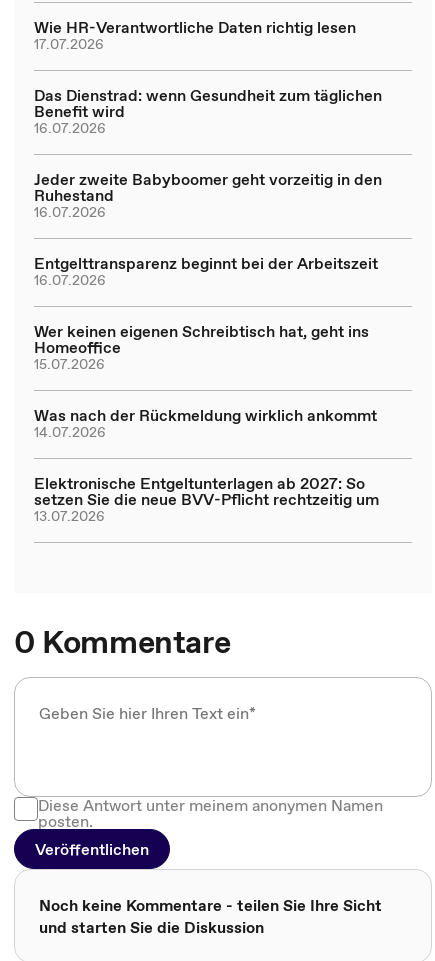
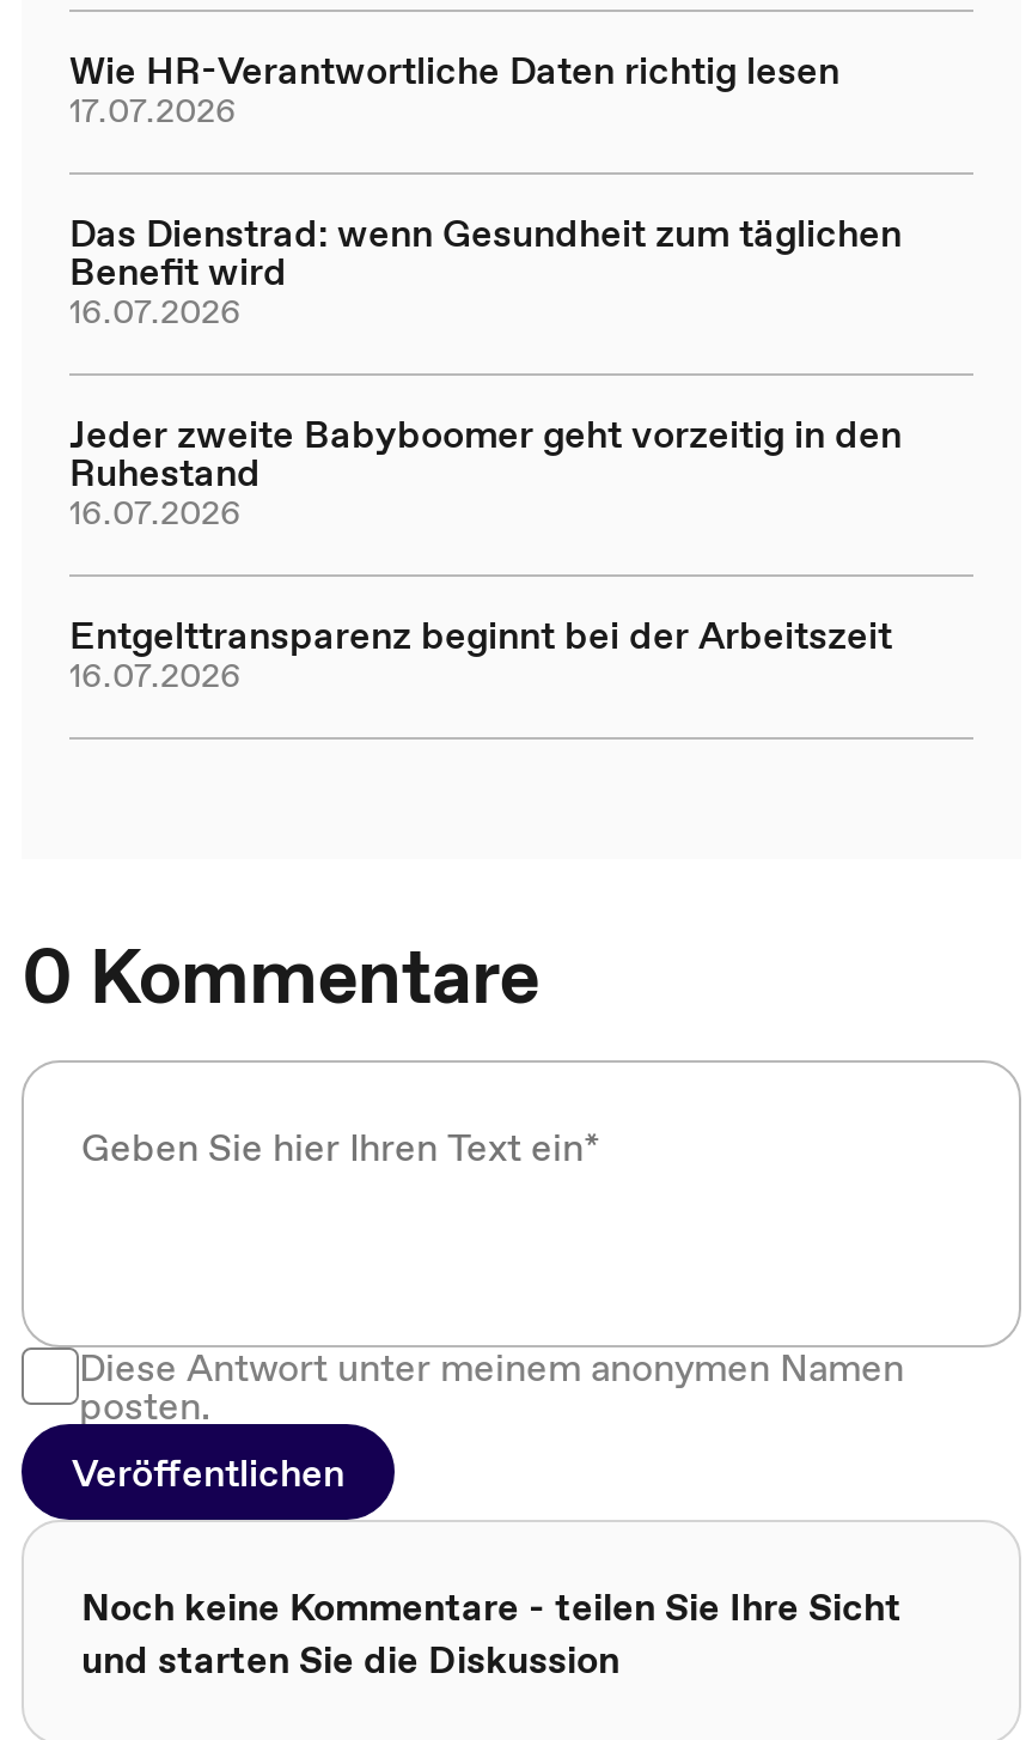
[34,320,379,526] Wer keinen eigenen Schreibtisch hat, geht ins | Homeoffice | 15.07.2026 | Was nach der Rückmeldung wirklich ankommt | 14.07.2026 | Elektronische Entgeltunterlagen ab 2027: So | setzen Sie die neue BVV-Pflicht rechtzeitig um | 13.07.2026 -> none

